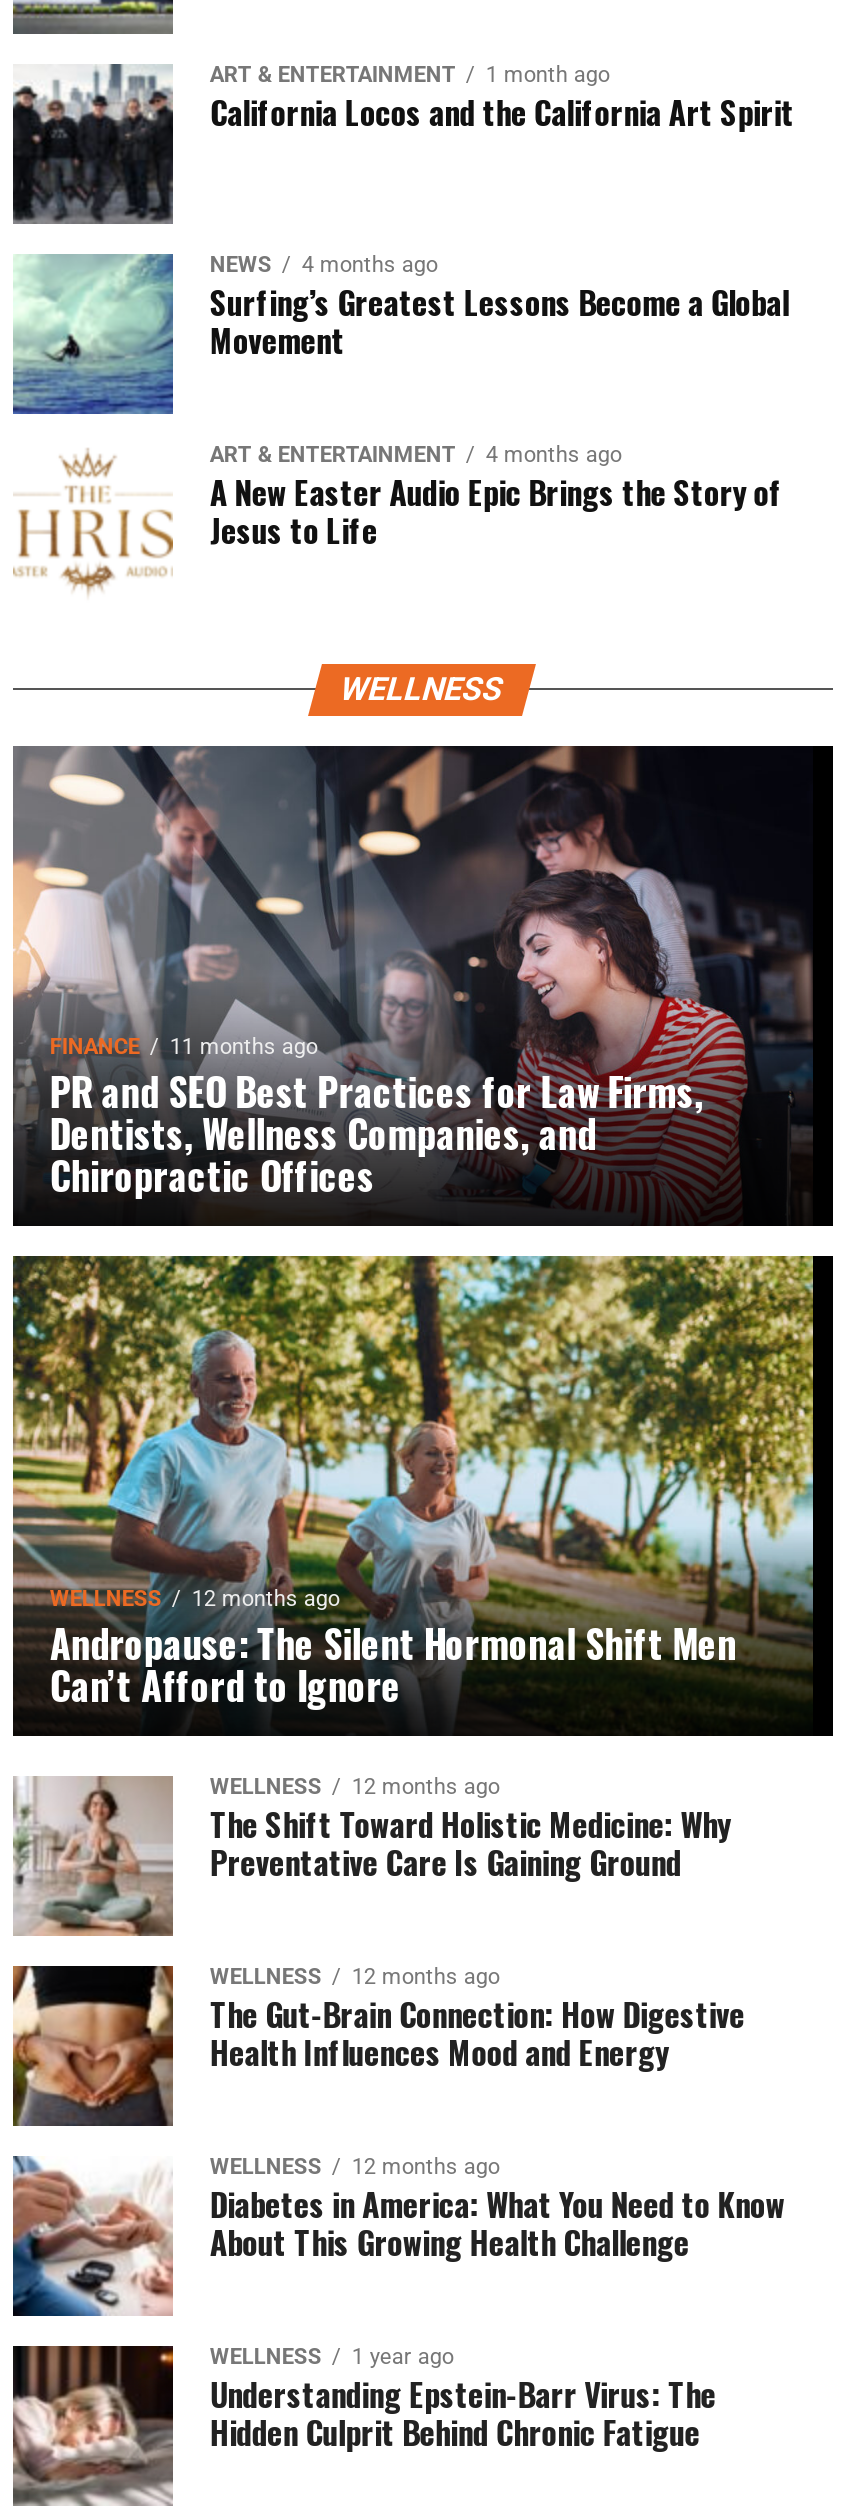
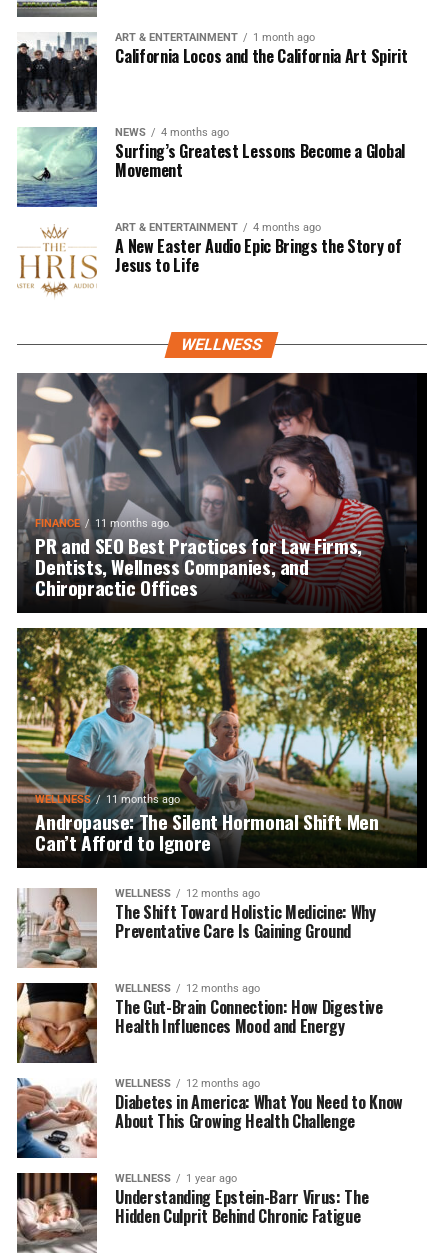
[192,1586,340,1612] 12 months ago -> [106,793,180,806] 11 months ago

